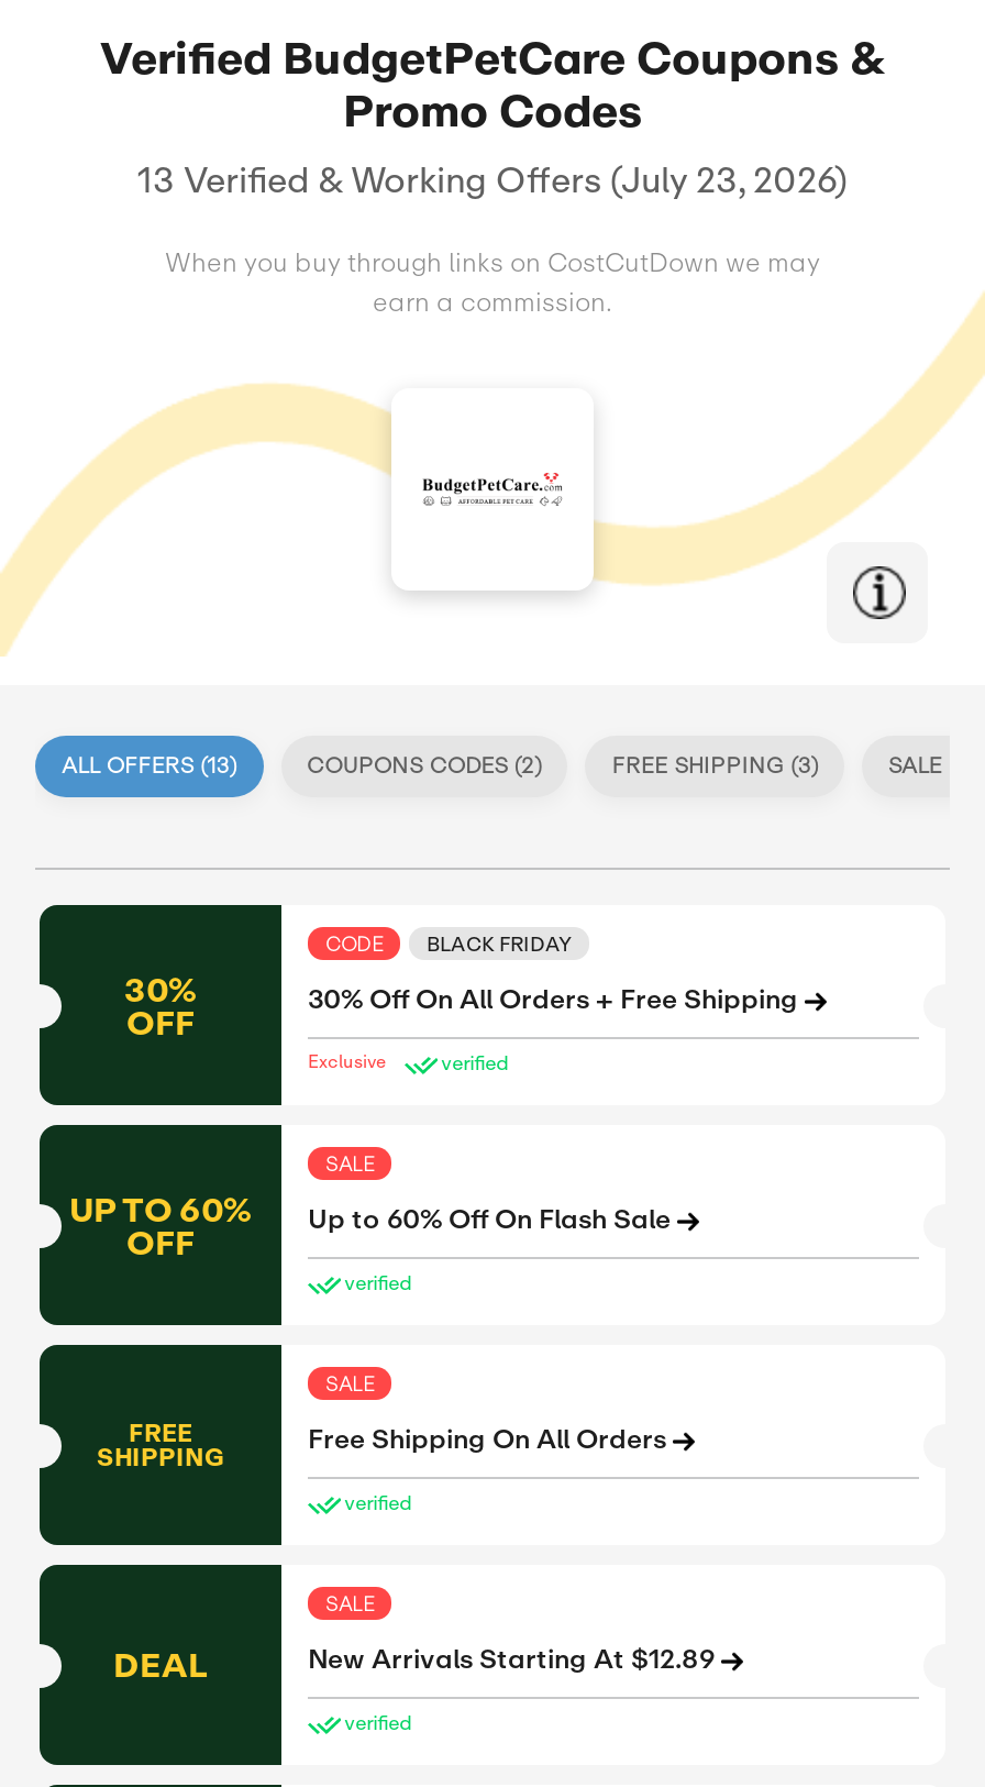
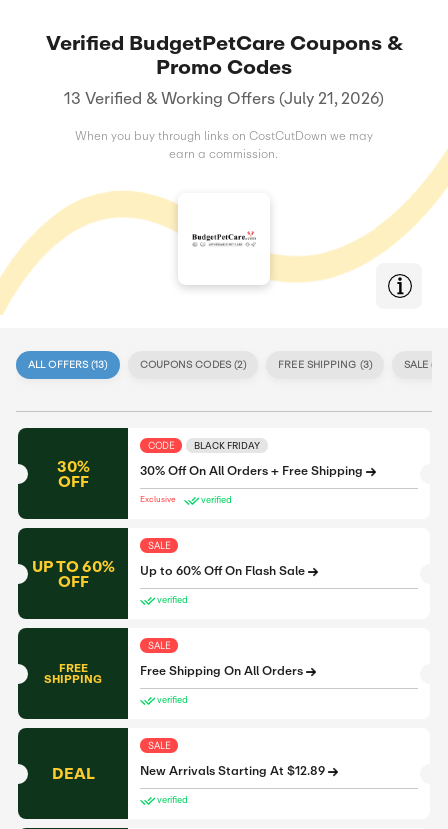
[137,151,848,210] 13 Verified & Working Offers (July 23, 2026) -> [64,85,384,112] 13 Verified & Working Offers (July 21, 2026)

